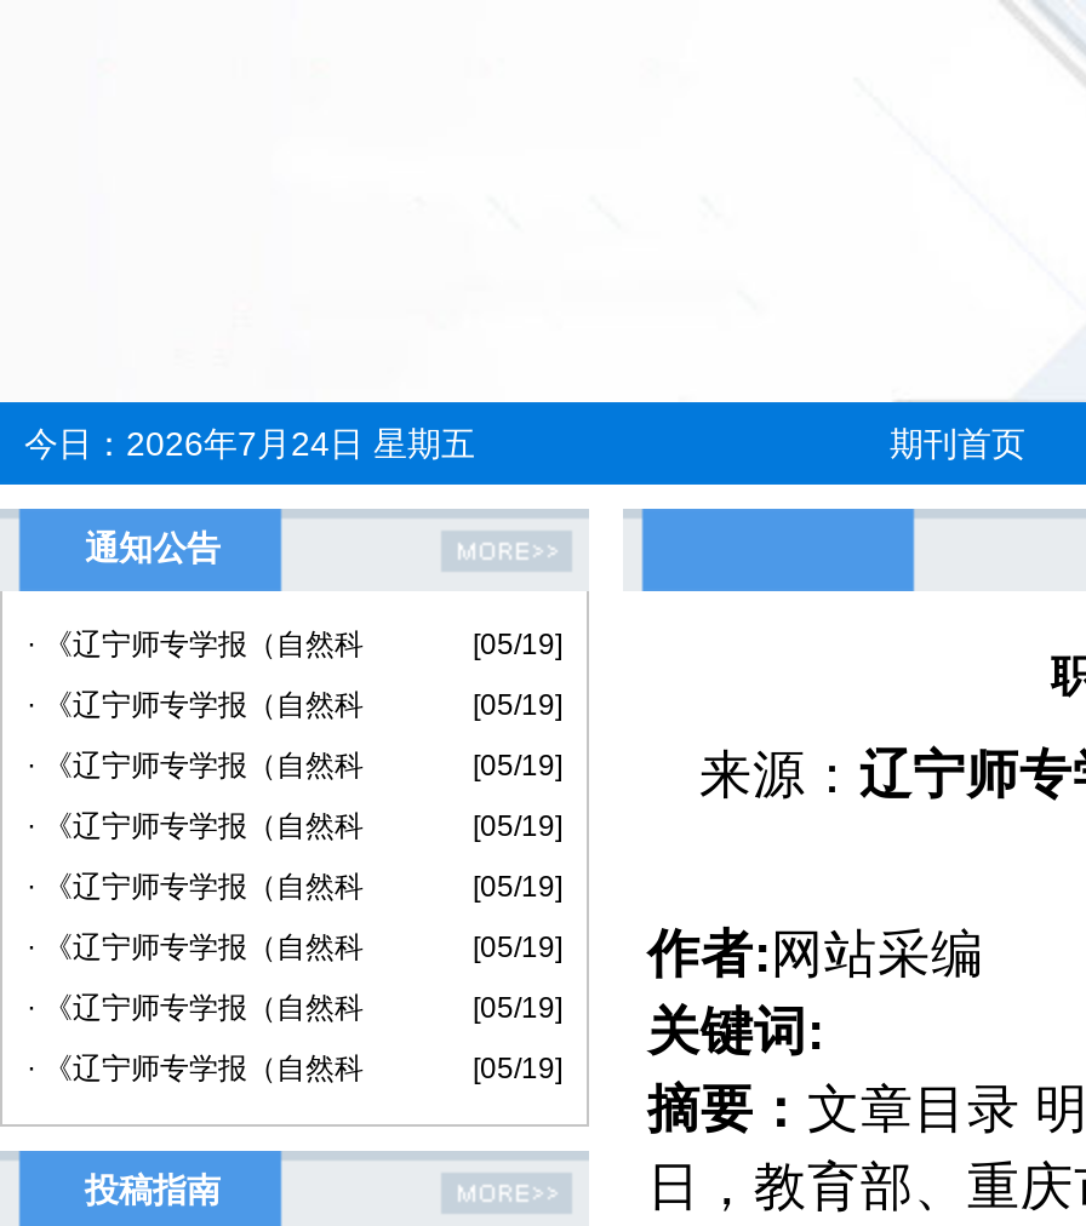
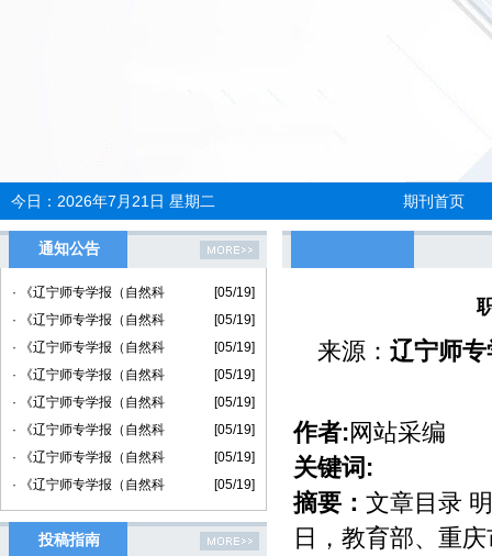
[24,424,475,463] 今日：2026年7月24日 星期五 -> [11,192,215,210] 今日：2026年7月21日 星期二

